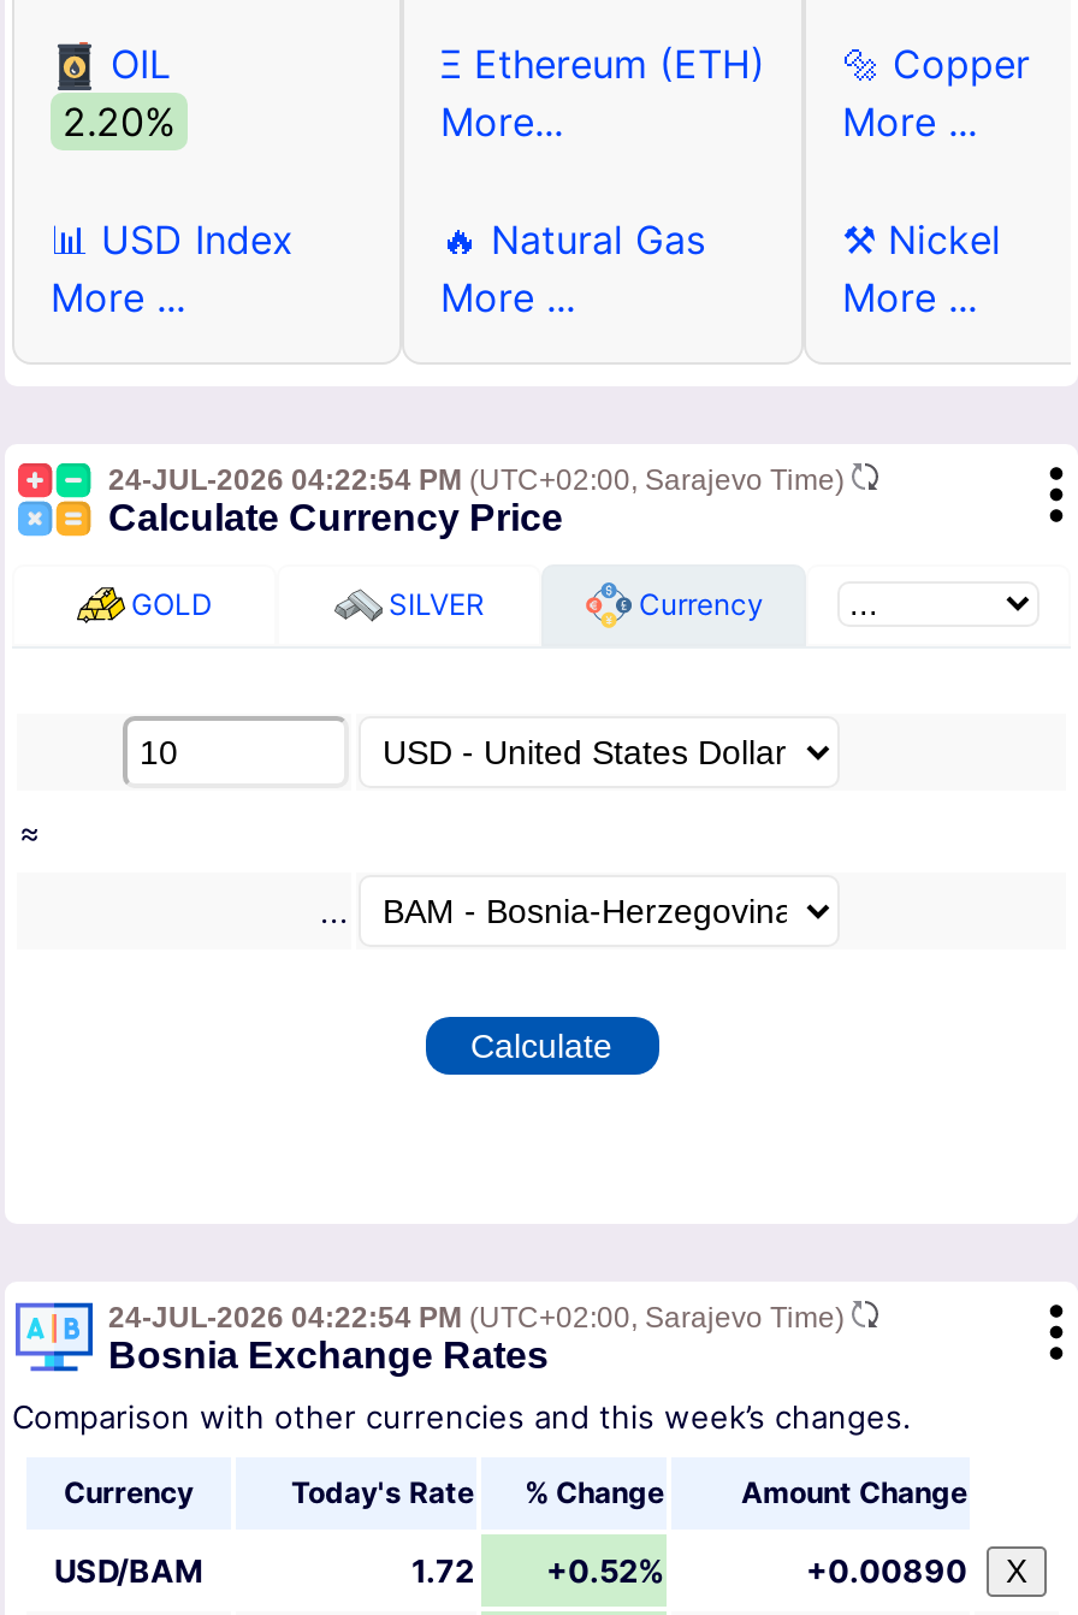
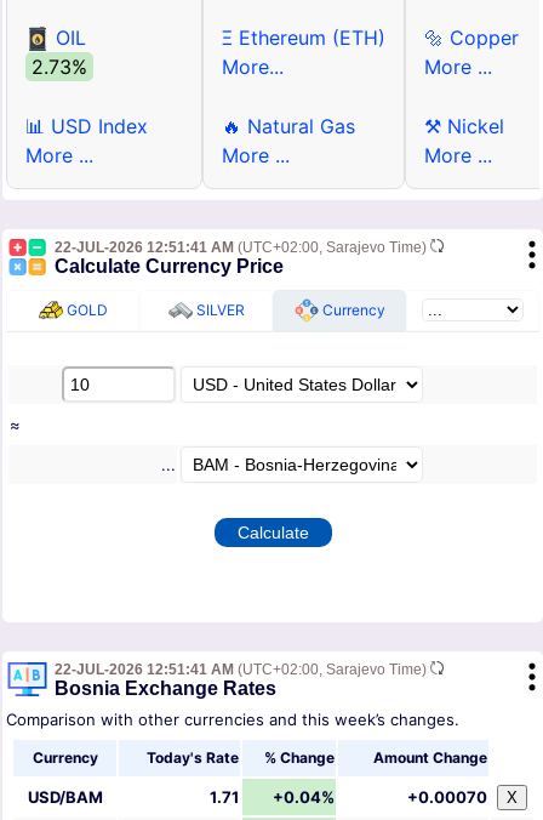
[63,97,176,145] 2.20% -> [32,54,87,78] 2.73%
[108,462,852,496] 24-JUL-2026 04:22:54 PM (UTC+02:00, Sarajevo Time) -> [55,238,430,255] 22-JUL-2026 12:51:41 AM (UTC+02:00, Sarajevo Time)
[108,1300,852,1334] 24-JUL-2026 04:22:54 PM (UTC+02:00, Sarajevo Time) -> [55,661,430,678] 22-JUL-2026 12:51:41 AM (UTC+02:00, Sarajevo Time)
[411,1550,474,1589] 1.72 -> [210,787,239,806] 1.71
[546,1550,664,1589] +0.52% -> [273,787,335,806] +0.04%
[806,1550,1027,1589] +0.00890 X -> [407,787,518,806] +0.00070 X

